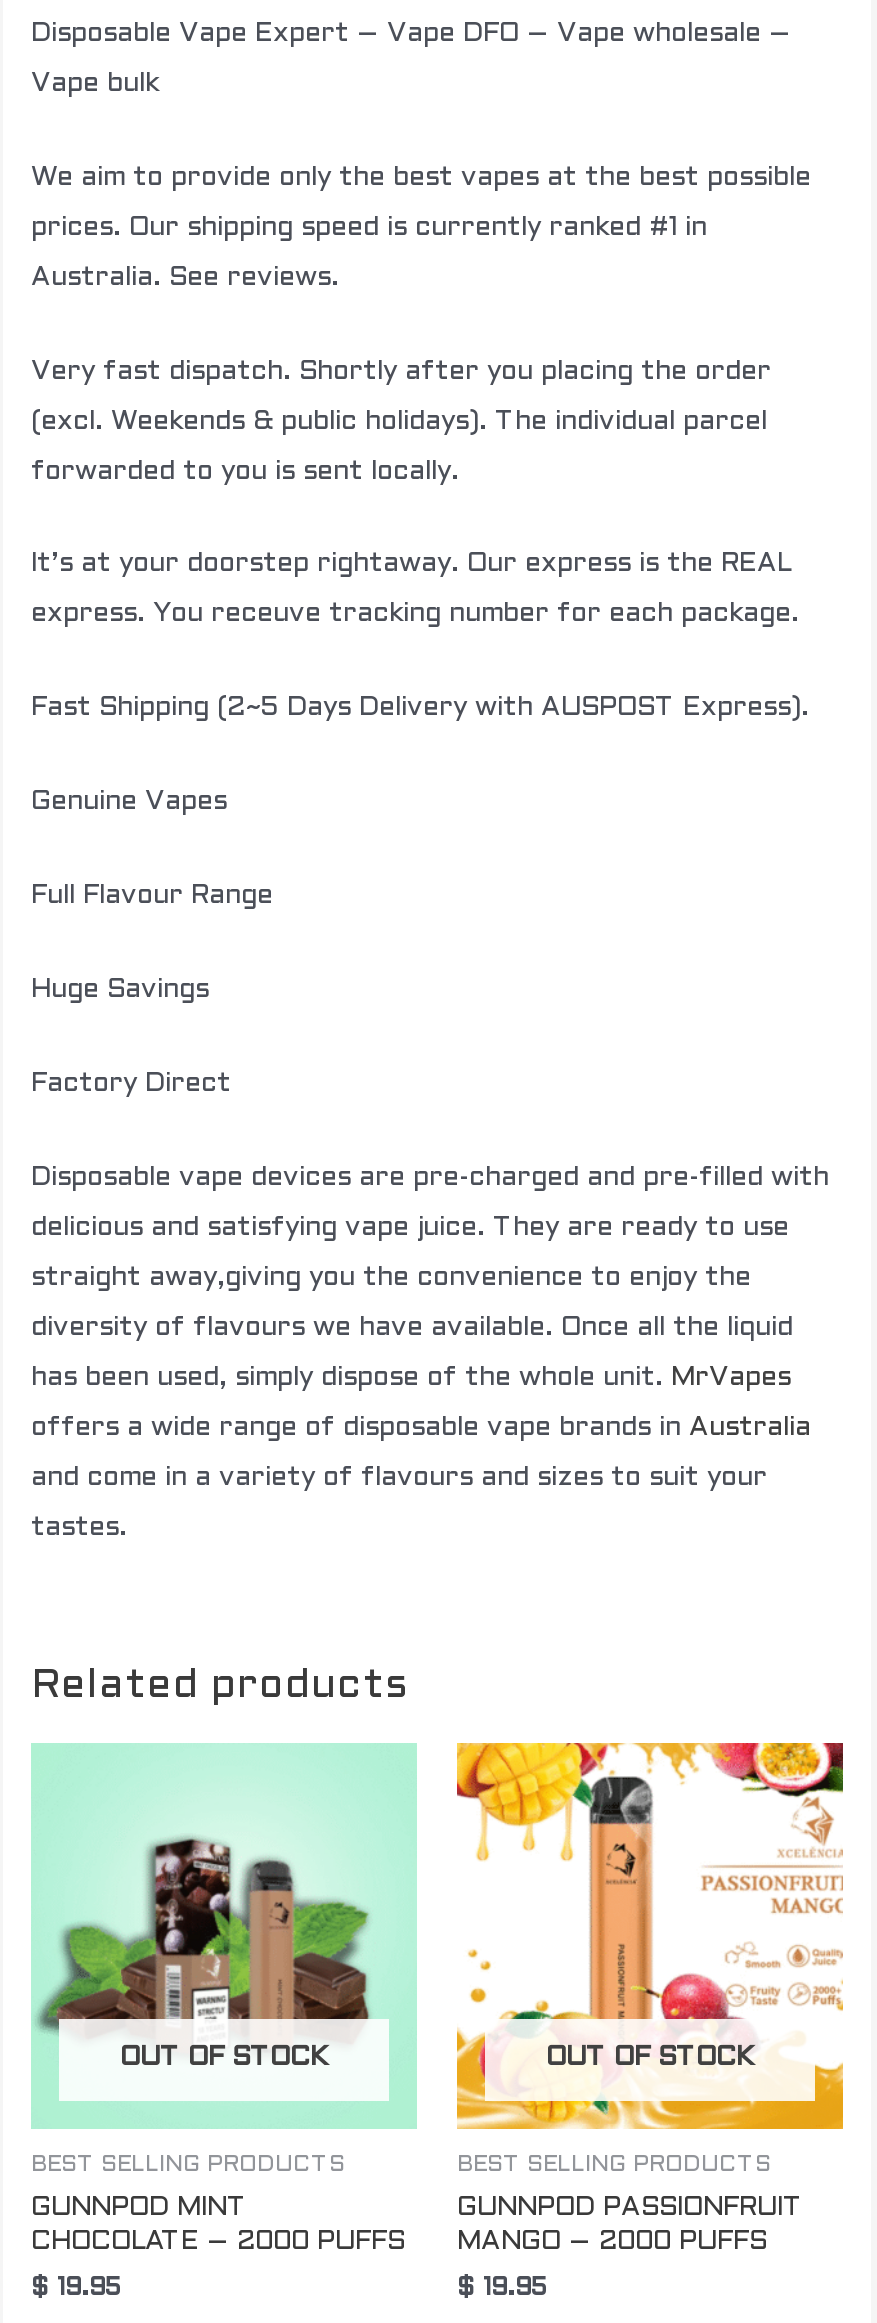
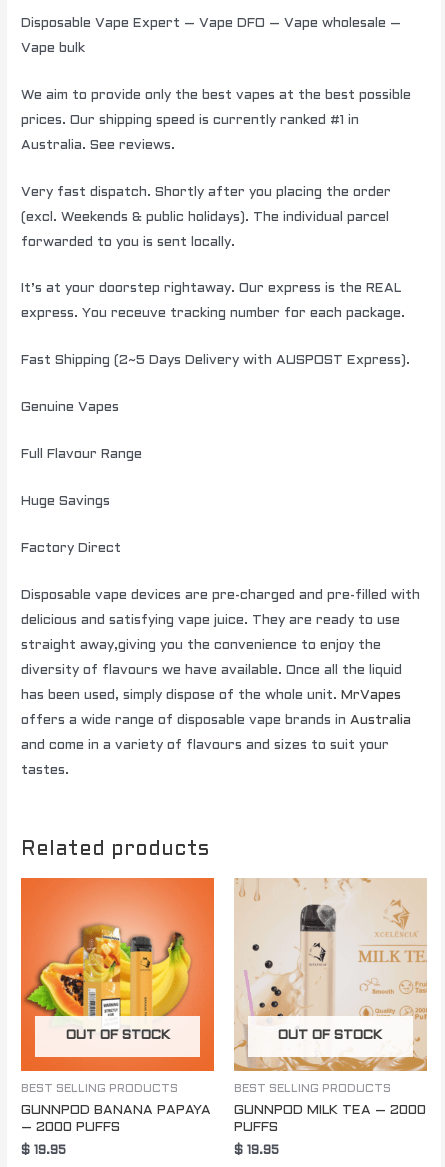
[31,1743,417,2256] [image] | GUNNPOD MINT | CHOCOLATE – 2000 PUFFS -> [20,877,215,1134] [image] | GUNNPOD BANANA PAPAYA | – 2000 PUFFS
[455,1741,845,2256] [image] | GUNNPOD PASSIONFRUIT | MANGO – 2000 PUFFS -> [234,878,428,1134] [image] | GUNNPOD MILK TEA – 2000 | PUFFS

